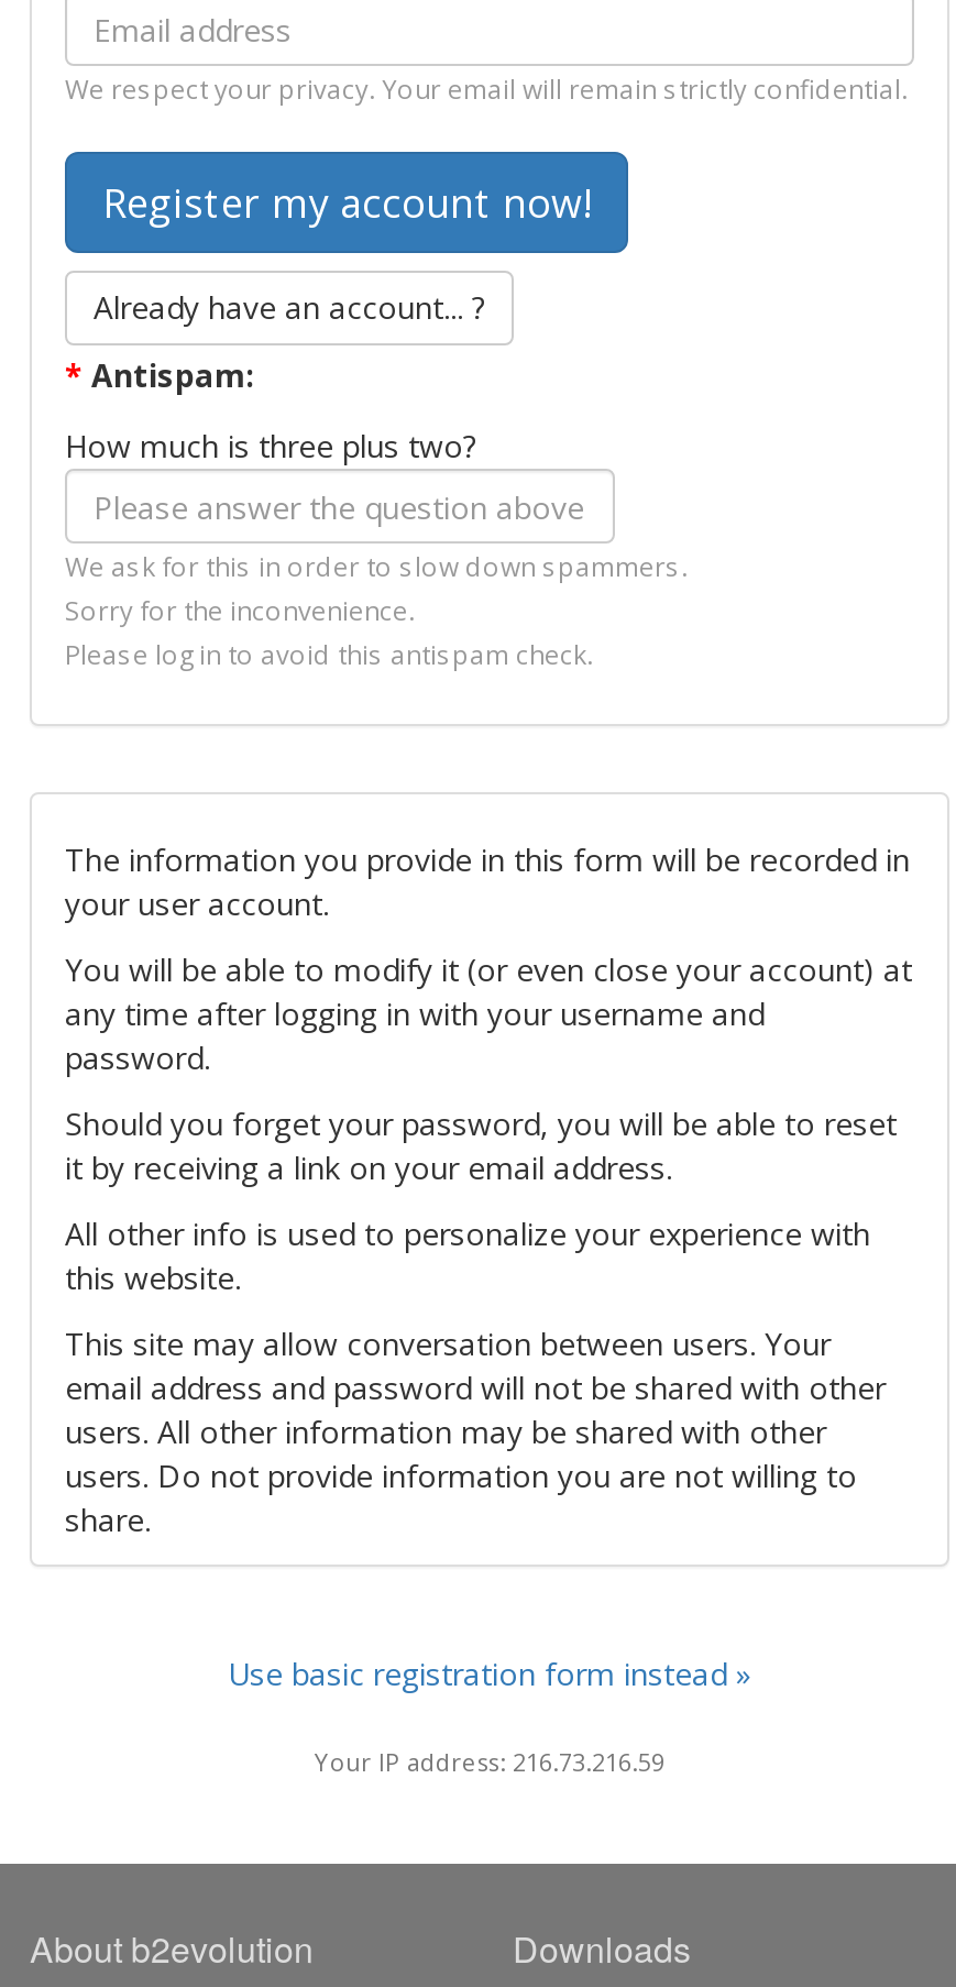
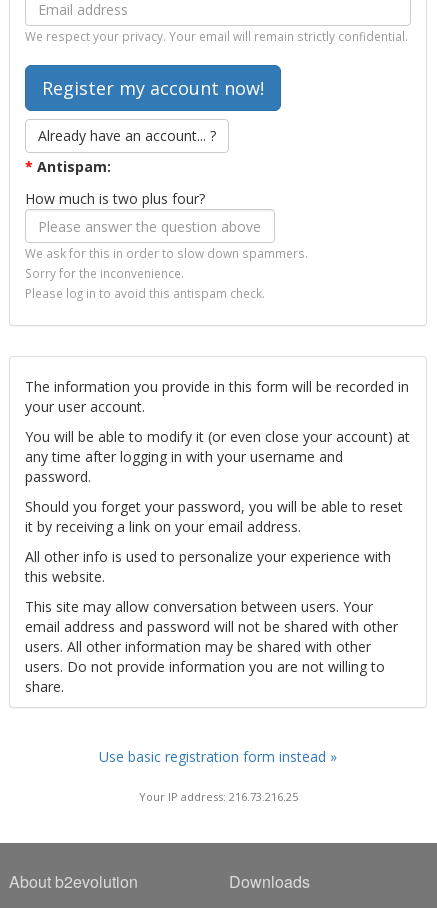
[65,425,476,466] How much is three plus two? -> [25,189,205,208] How much is two plus four?
[315,1745,664,1778] Your IP address: 216.73.216.59 -> [138,789,297,804] Your IP address: 216.73.216.25

